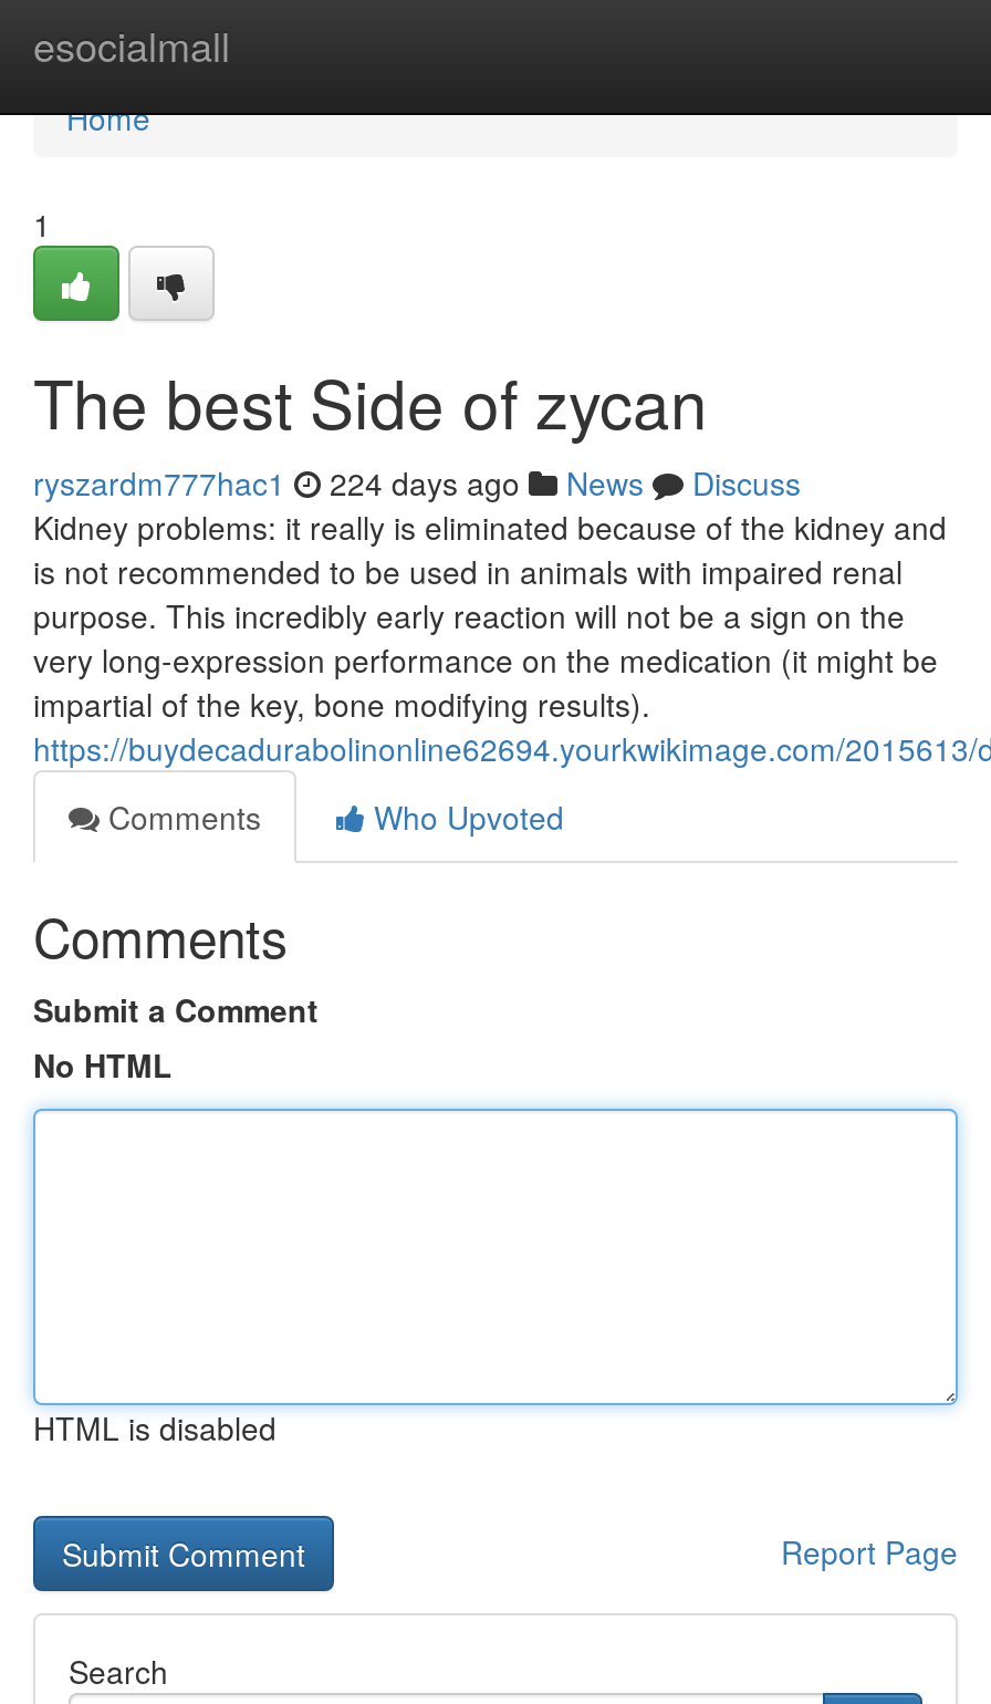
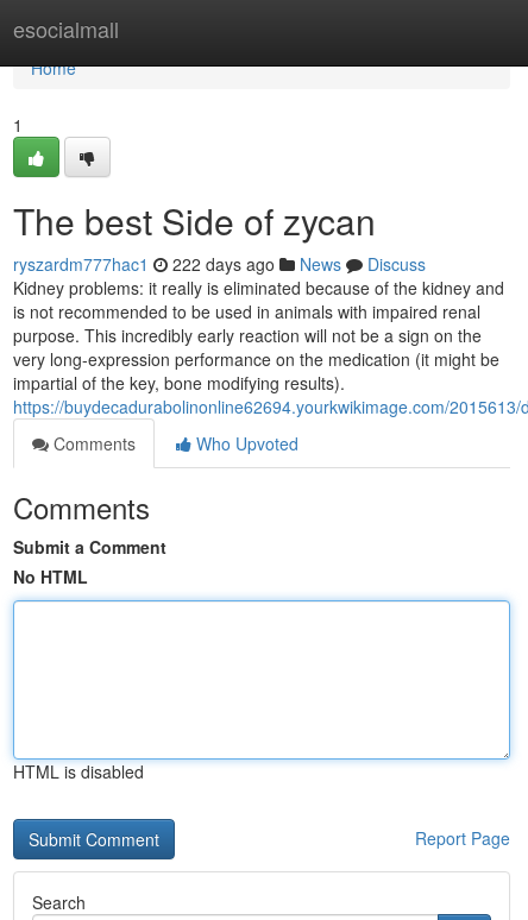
[33,460,801,505] ryszardm777hac1 224 days ago News Discuss -> [13,252,426,276] ryszardm777hac1 222 days ago News Discuss

